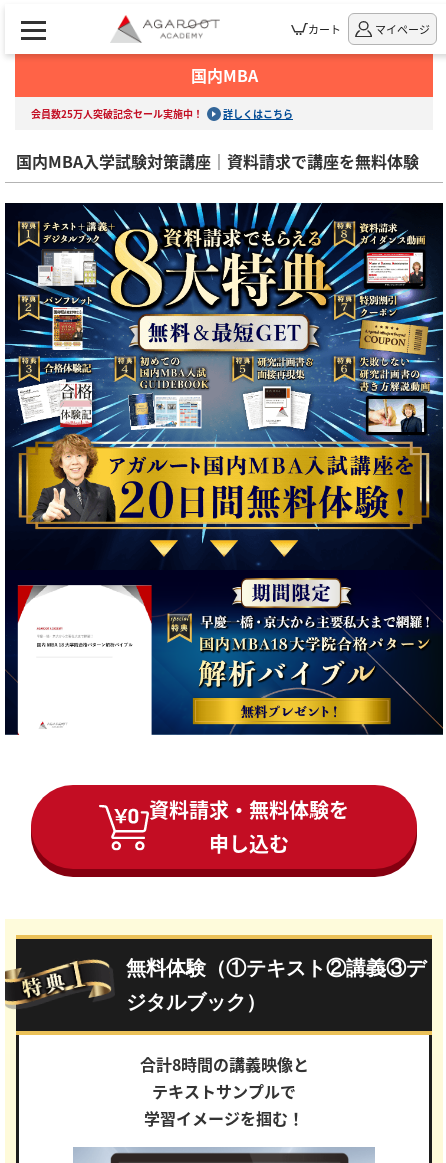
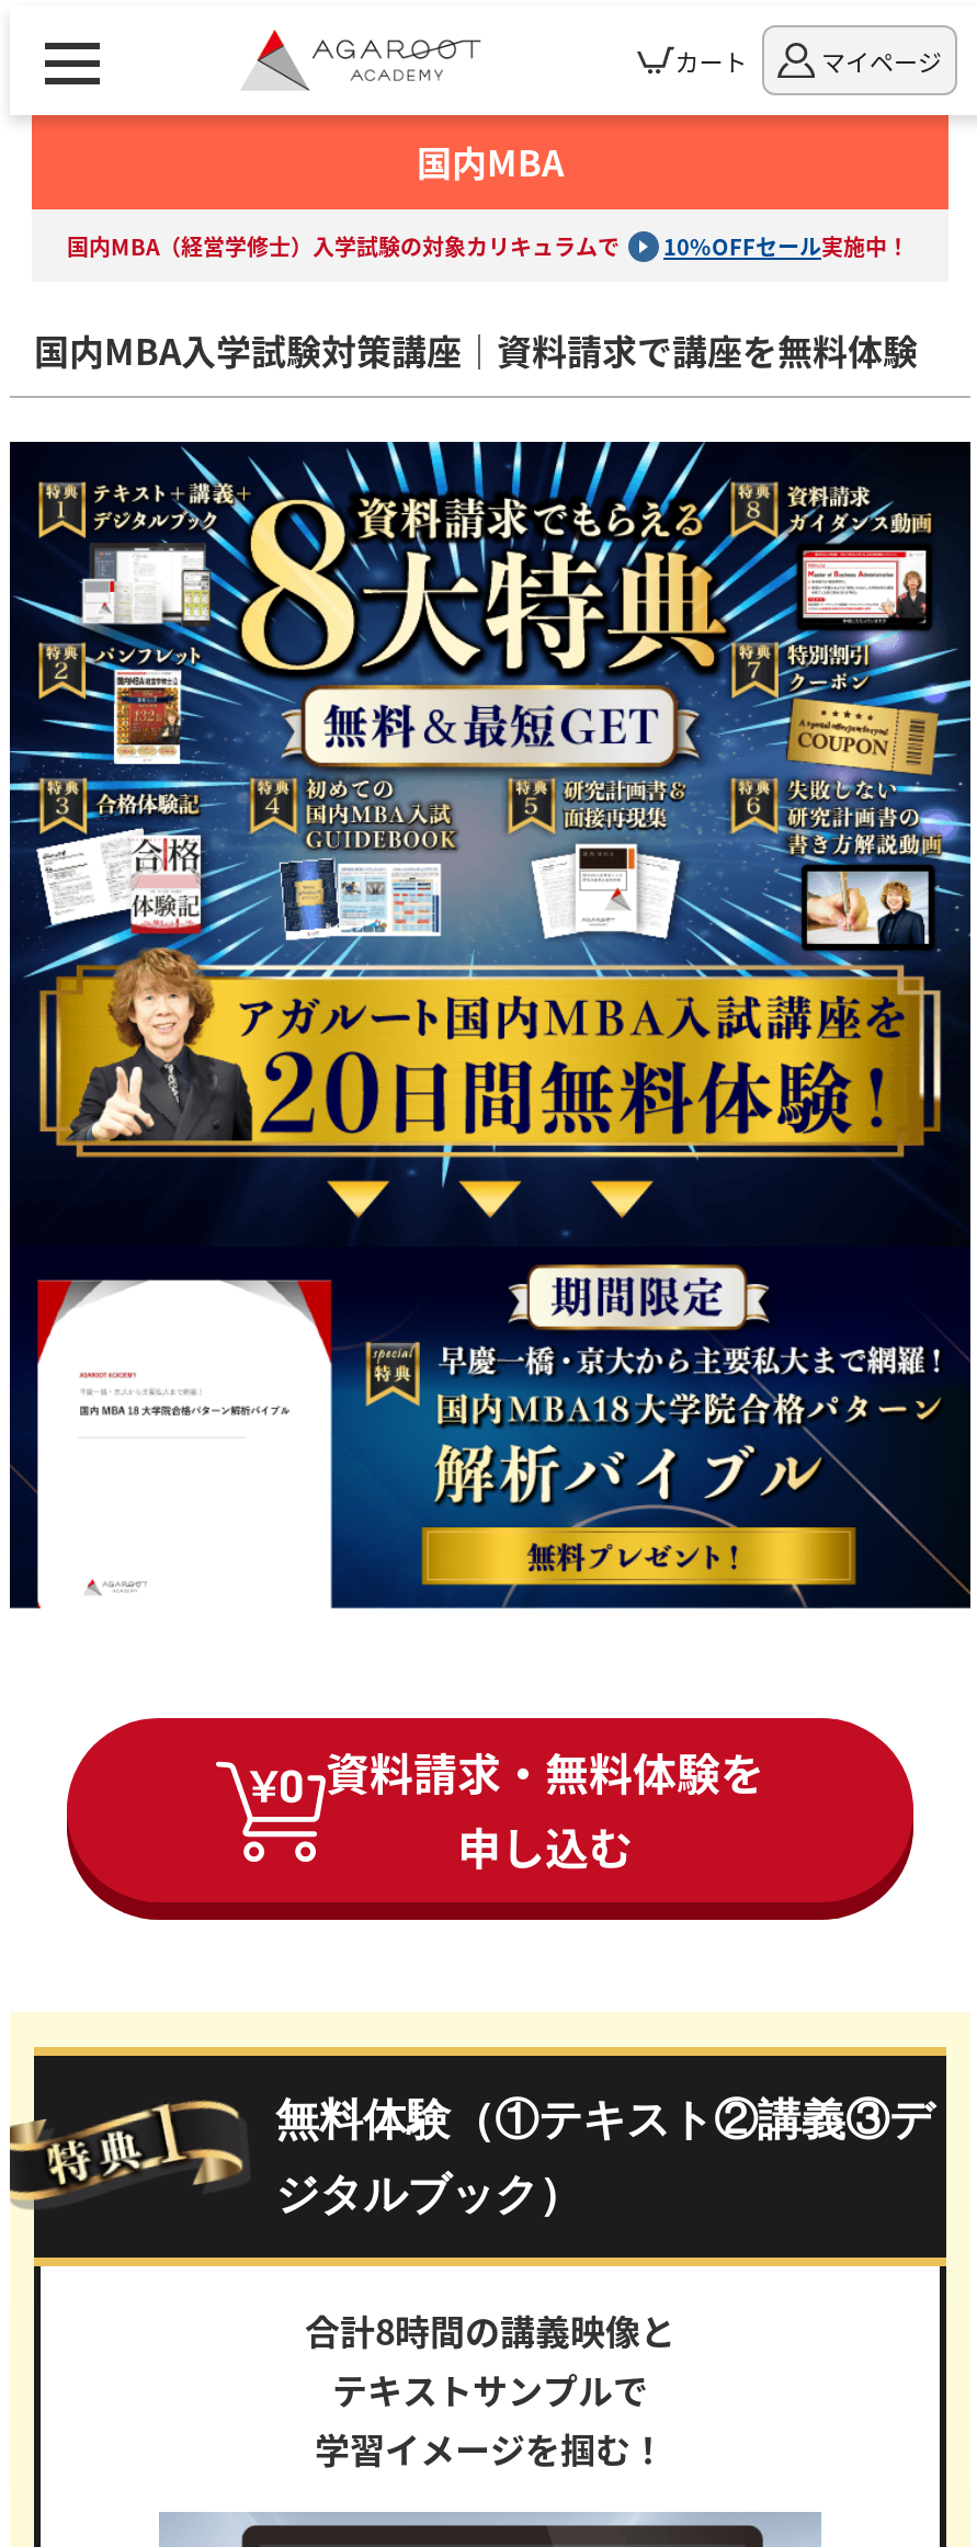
[31,106,293,121] 会員数25万人突破記念セール実施中！ | 詳しくはこちら -> [67,229,909,262] 国内MBA（経営学修士）入学試験の対象カリキュラムで | 10%OFFセール実施中！

